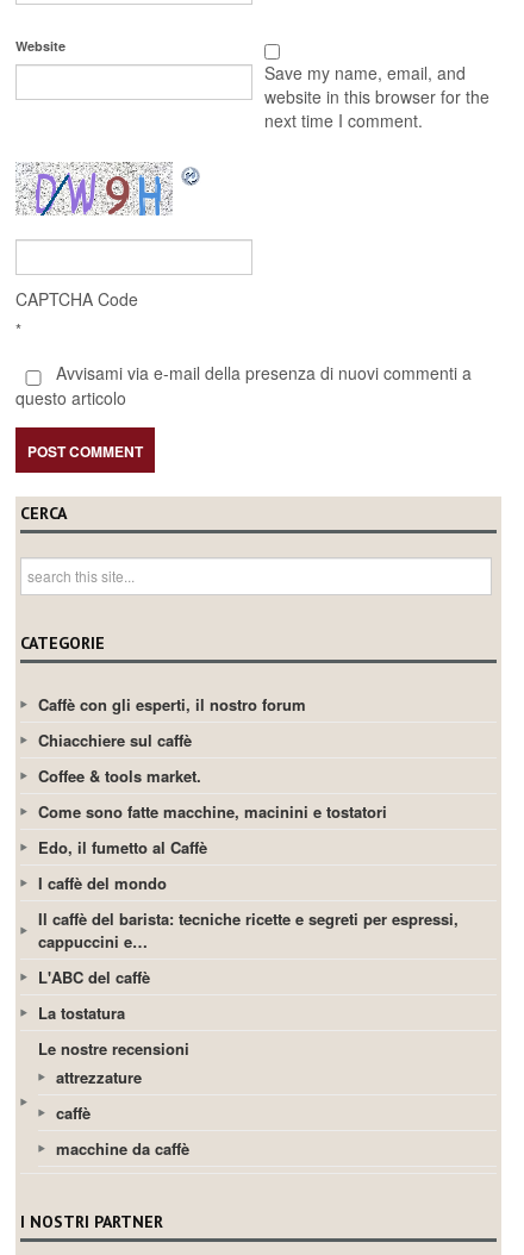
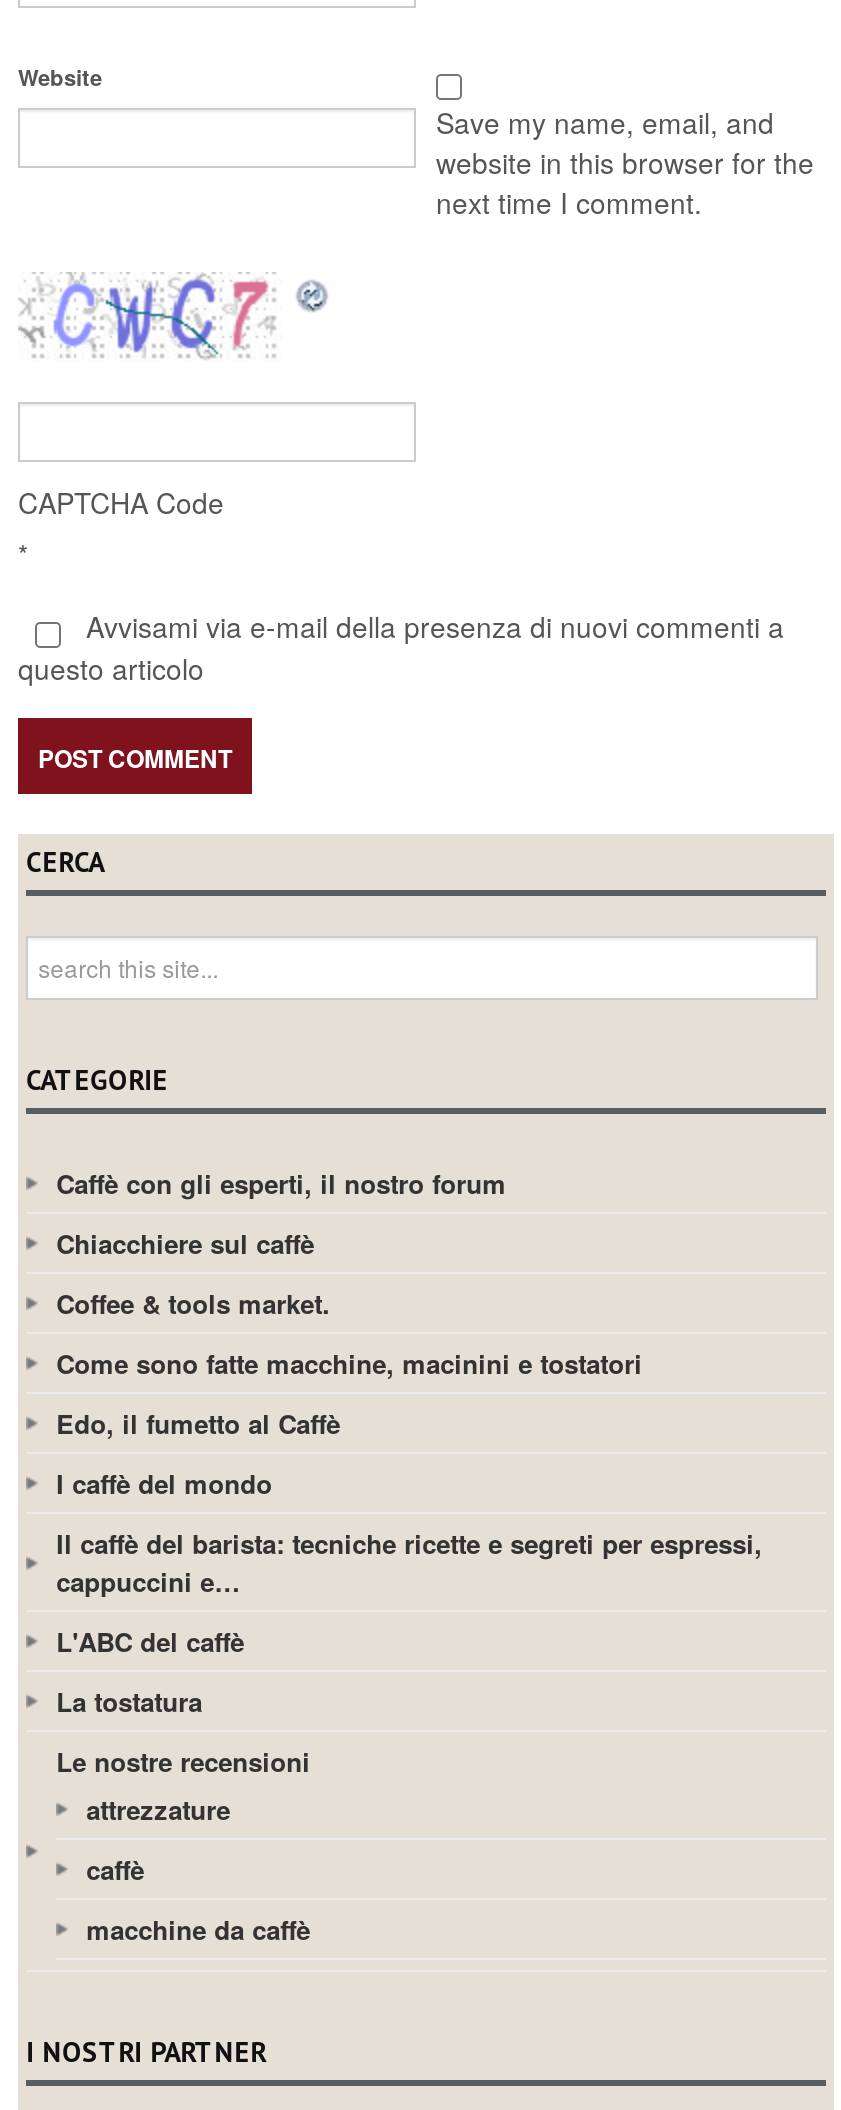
[15,162,173,217] [image] -> [20,274,280,362] [image]

